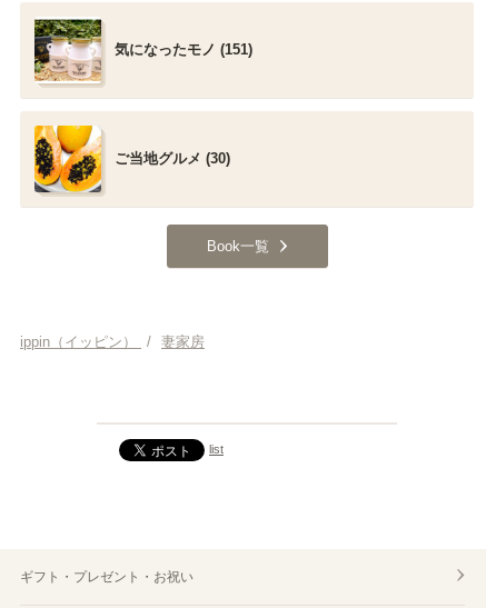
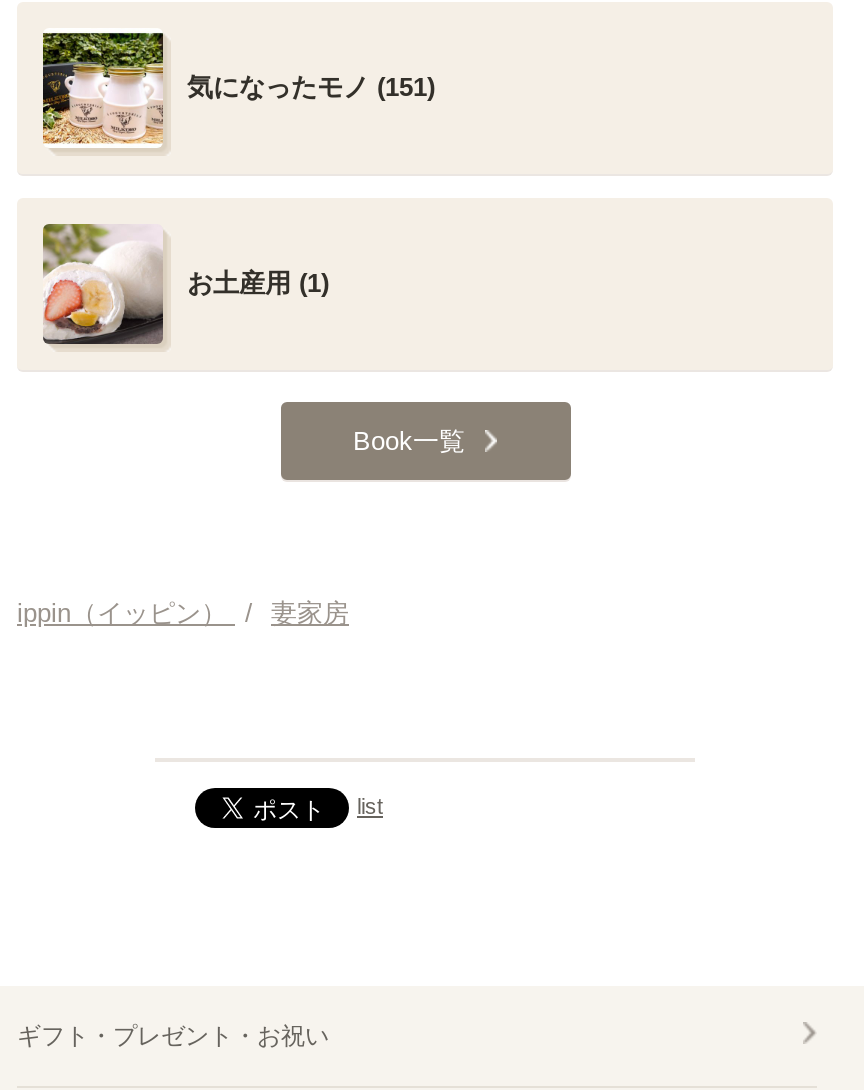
[33,124,230,192] [image] | ご当地グルメ (30) -> [41,222,329,346] [image] | お土産用 (1)

